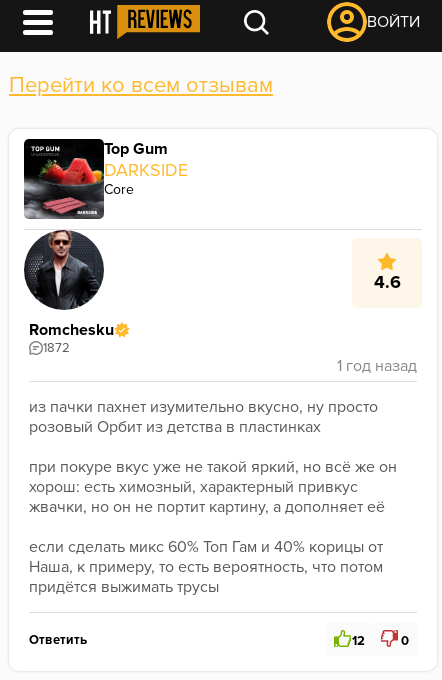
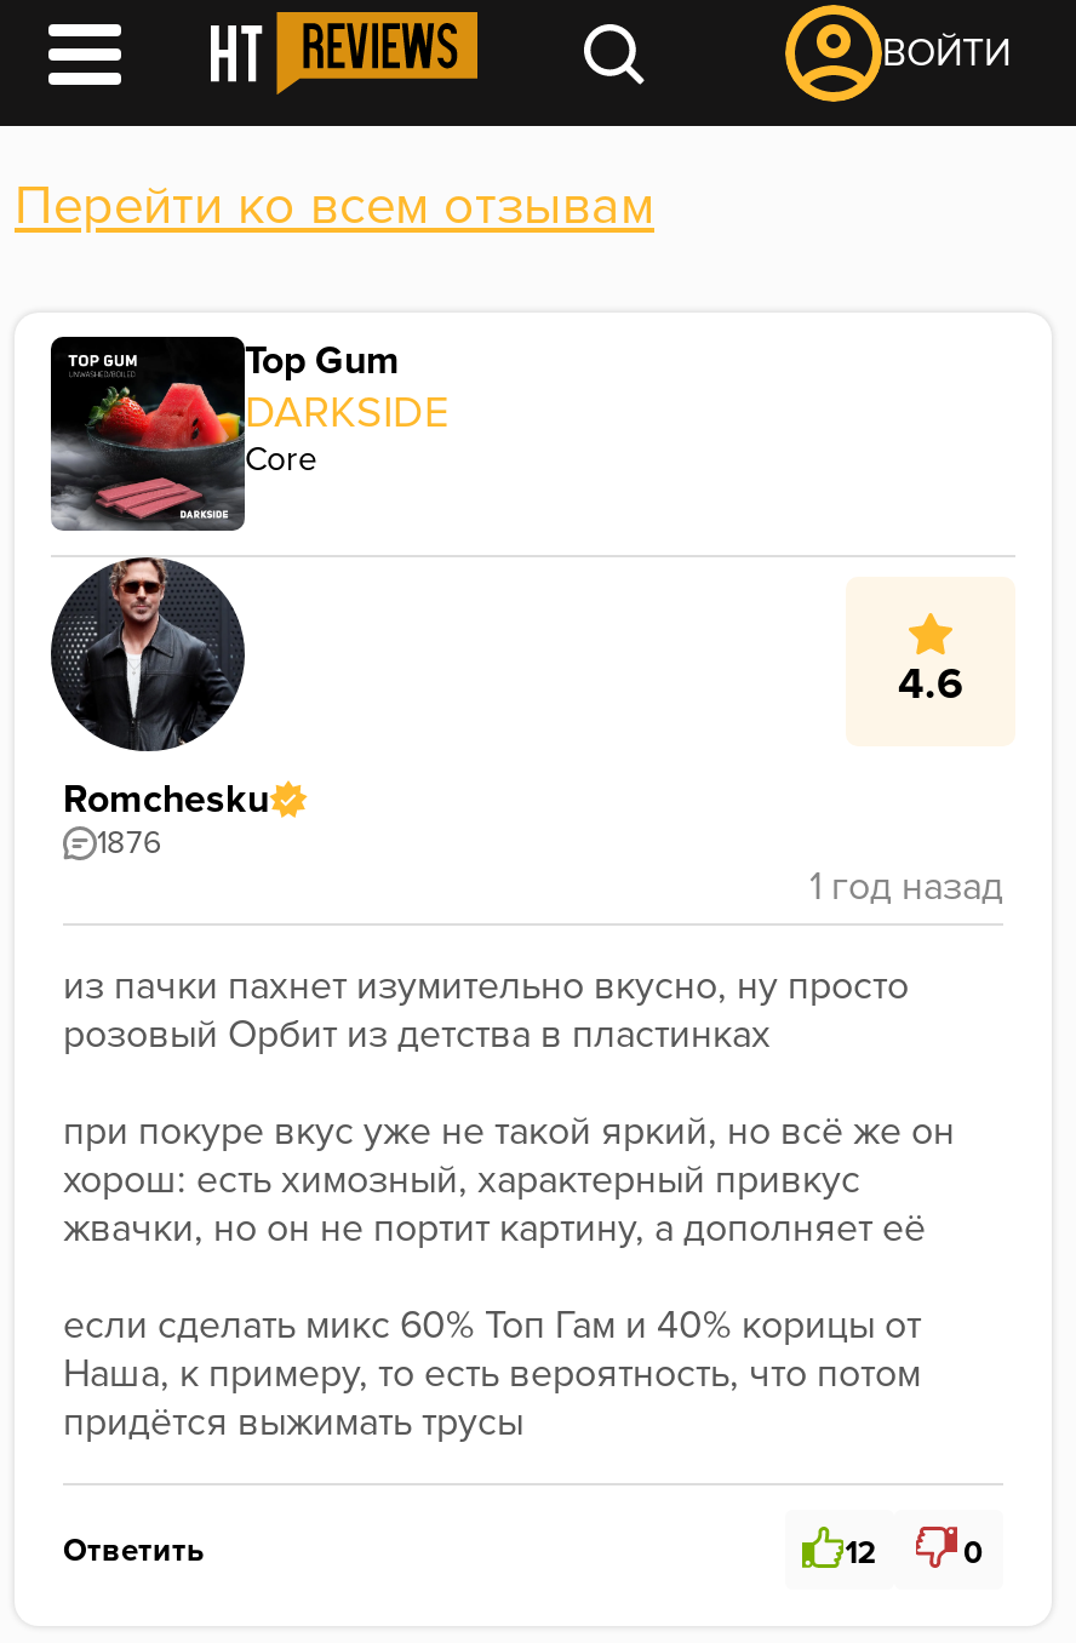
[43,340,70,356] 1872 -> [97,824,162,863] 1876

